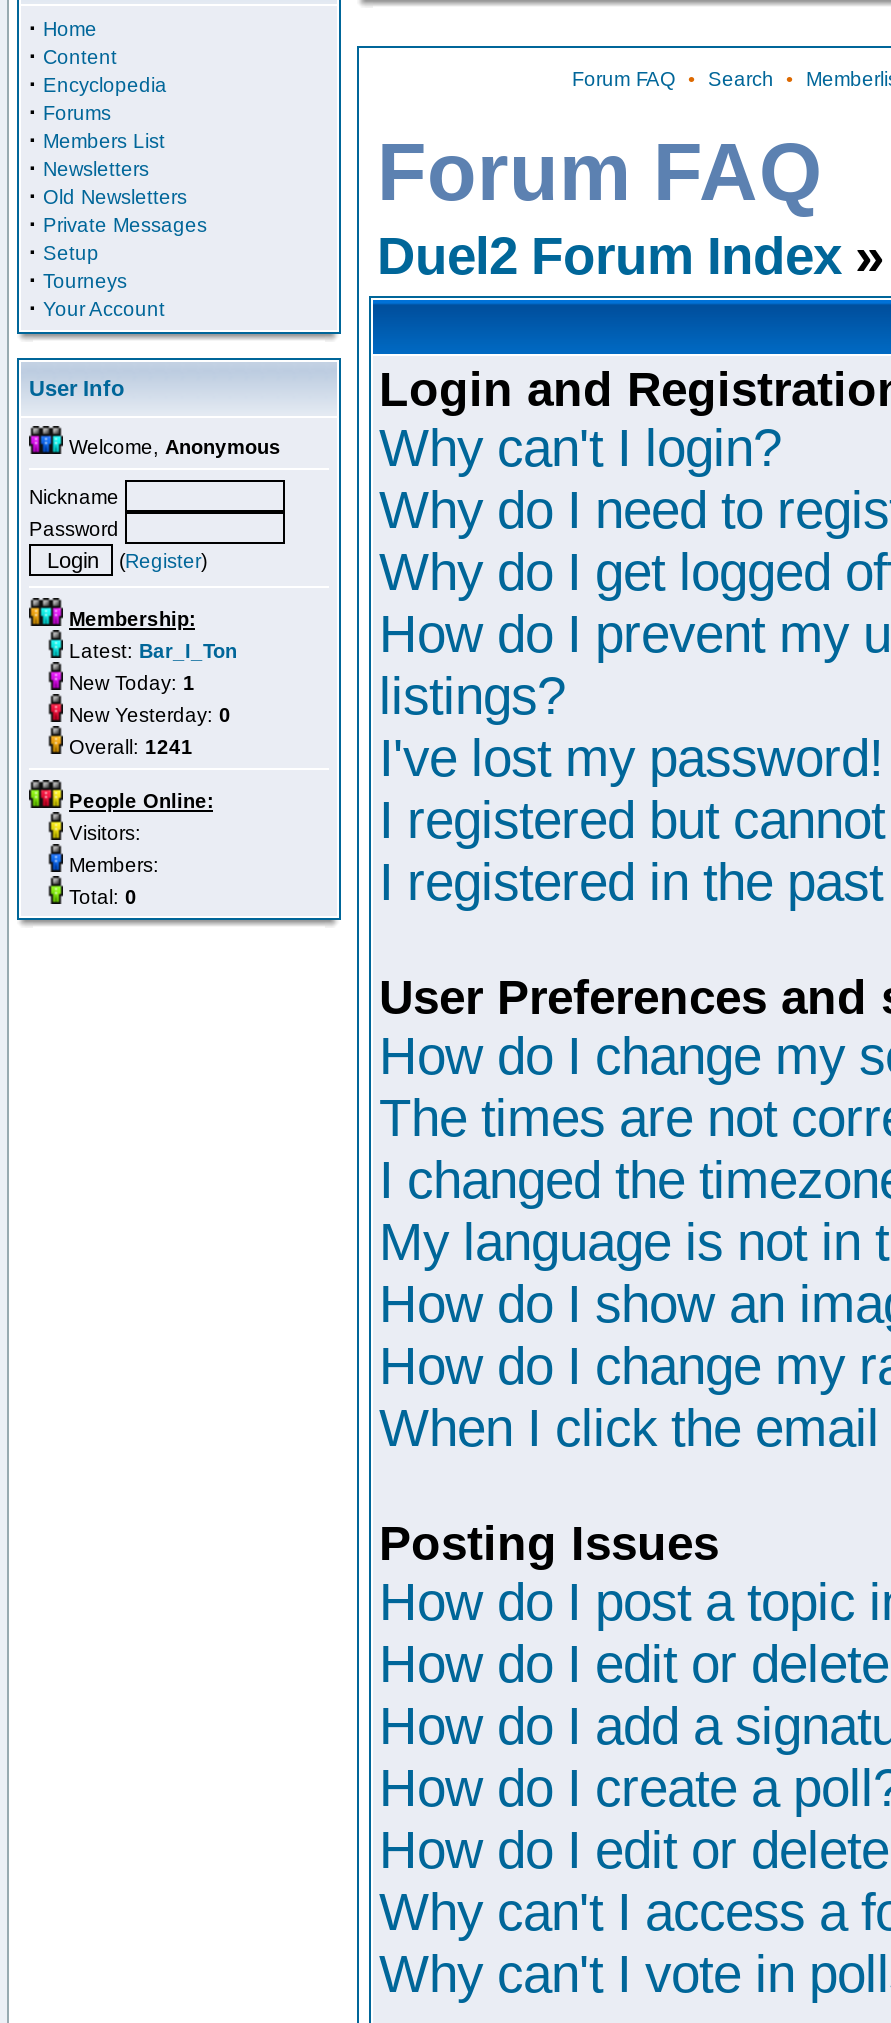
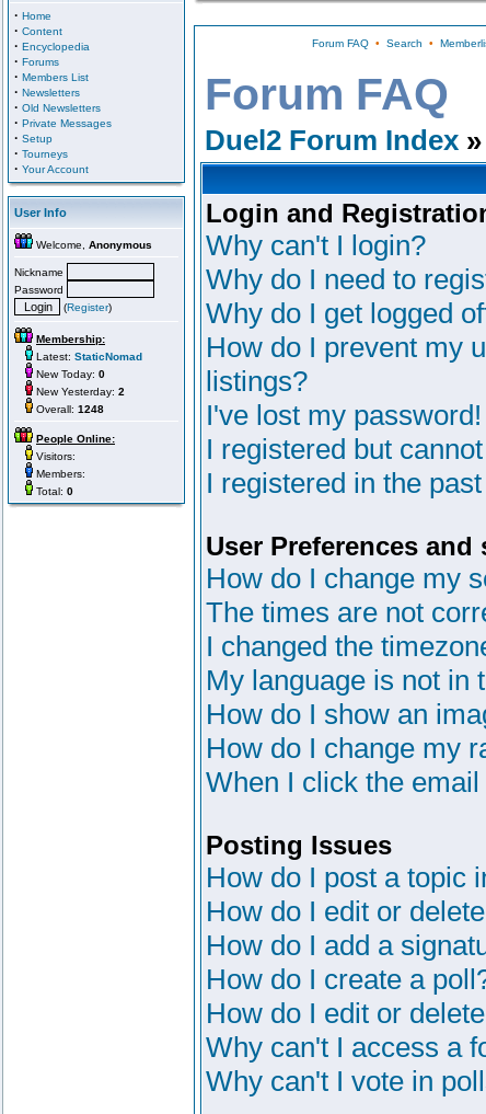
[63,640,237,662] Latest: Bar_I_Ton -> [33,351,142,363] Latest: StaticNomad
[63,672,195,694] New Today: 1 -> [33,368,105,380] New Today: 0
[63,704,231,726] New Yesterday: 0 -> [33,386,125,398] New Yesterday: 2
[63,736,193,758] Overall: 1241 -> [33,403,104,415] Overall: 1248

